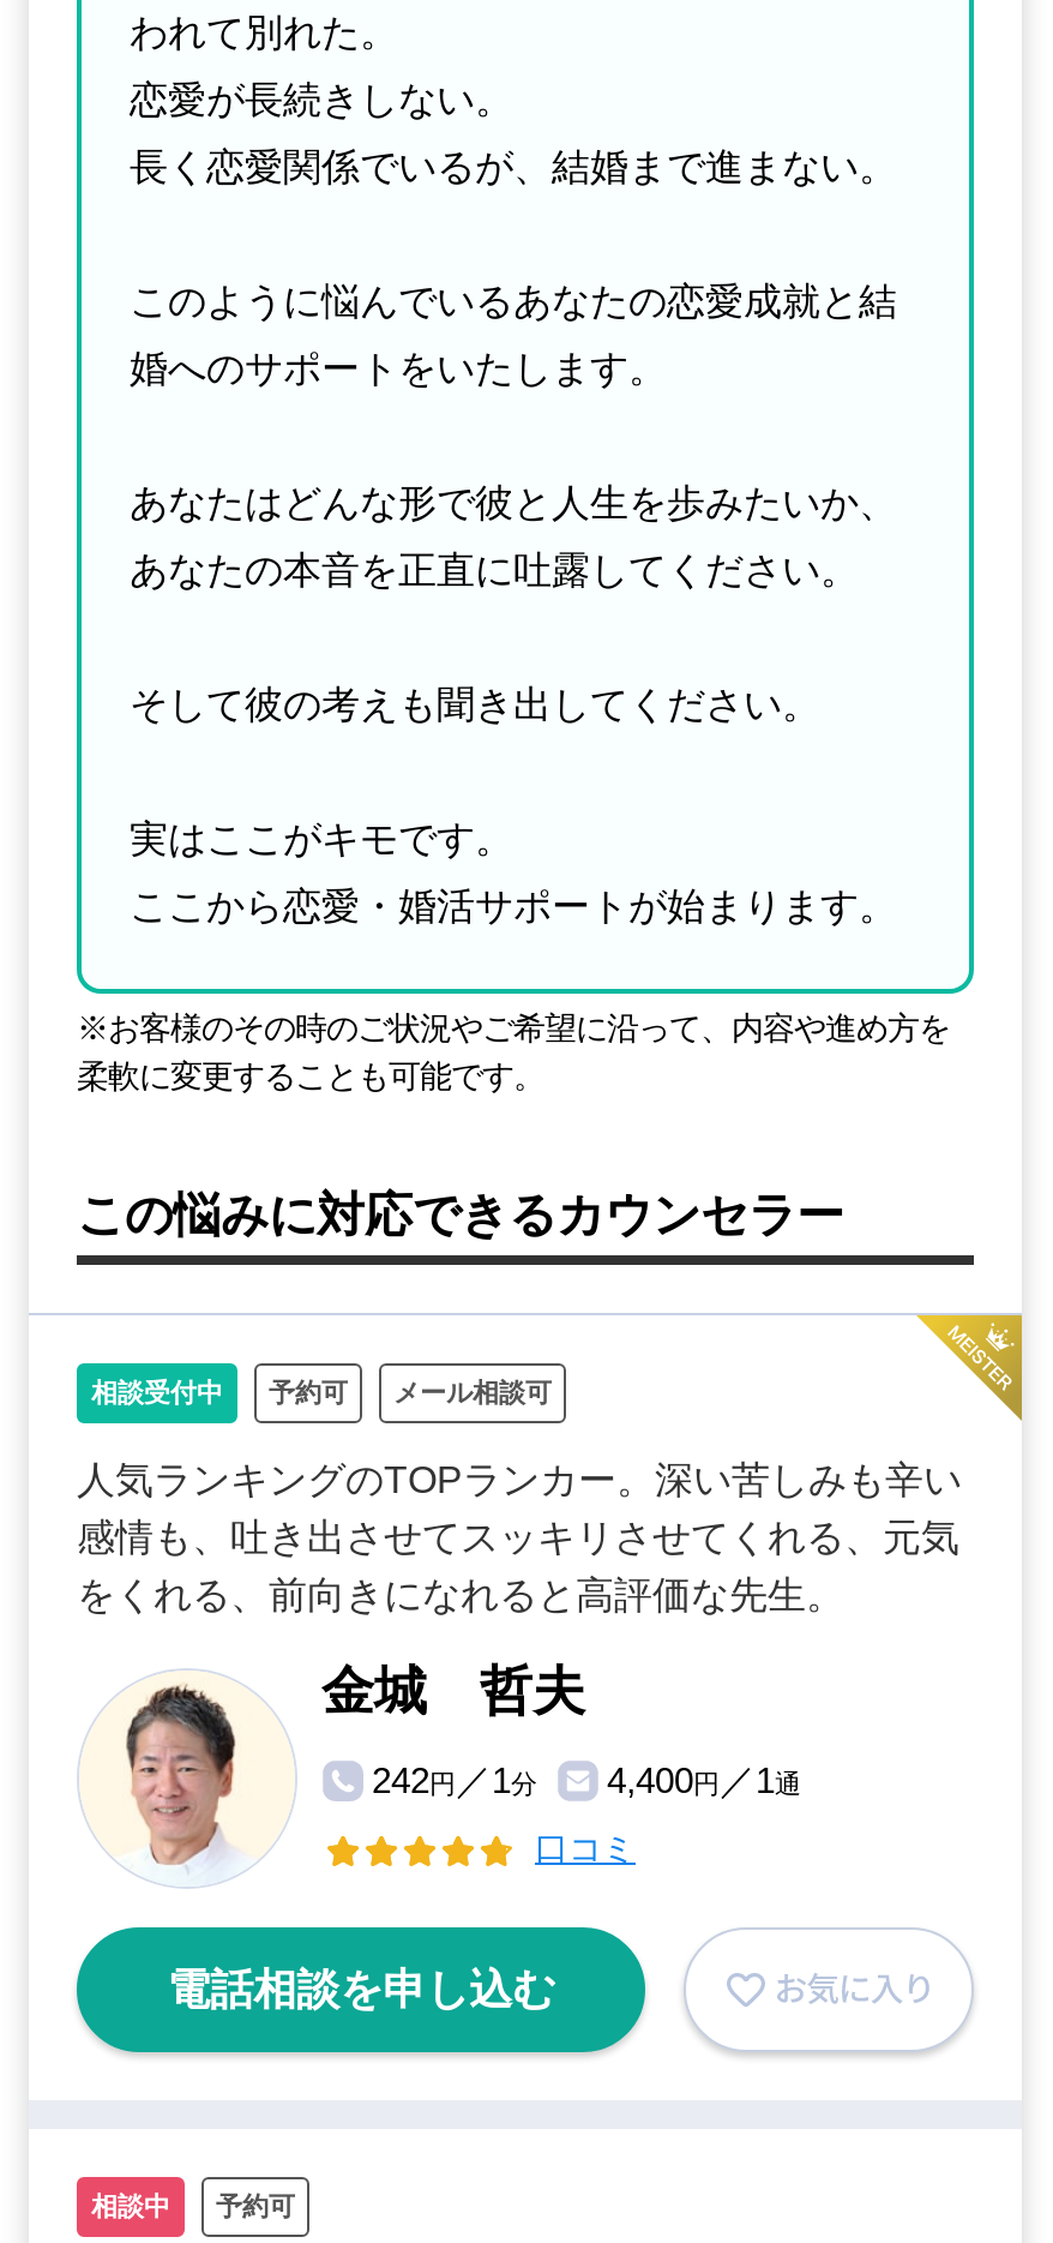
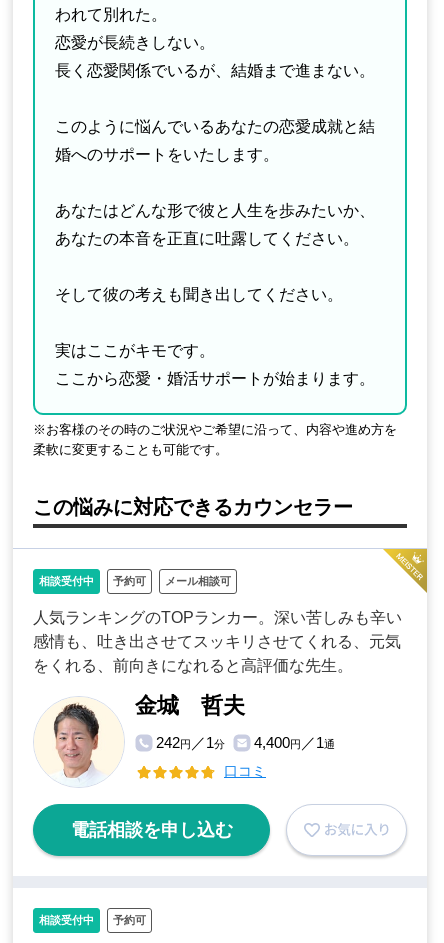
[91,2191,170,2220] 相談中 -> [39,914,94,926] 相談受付中

